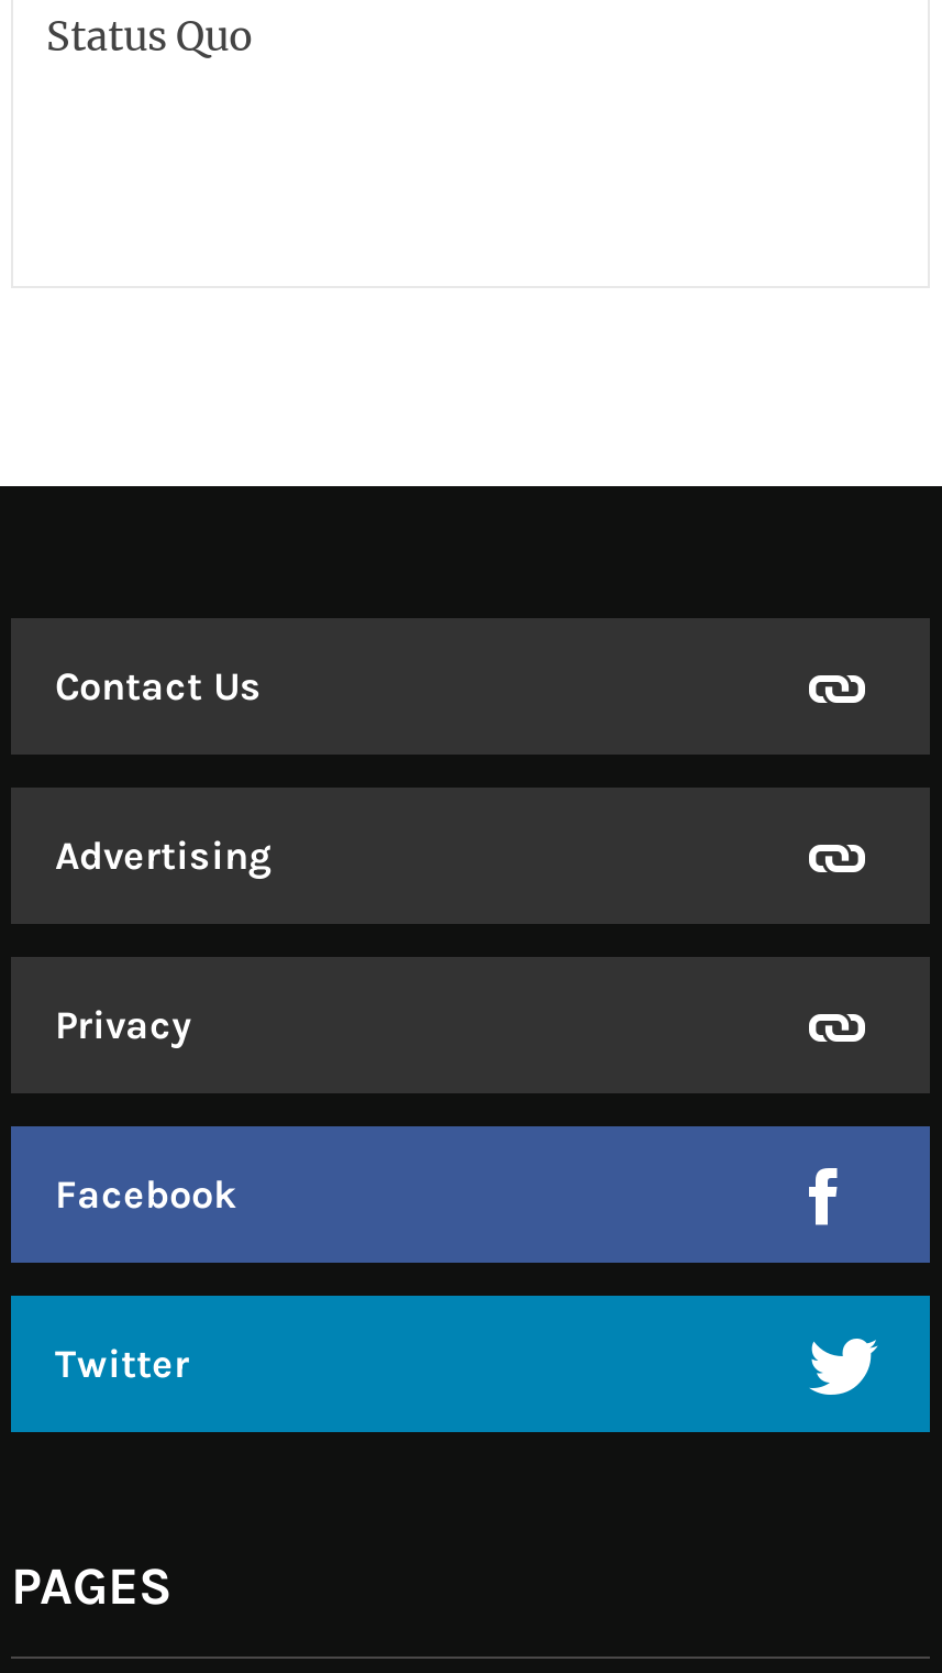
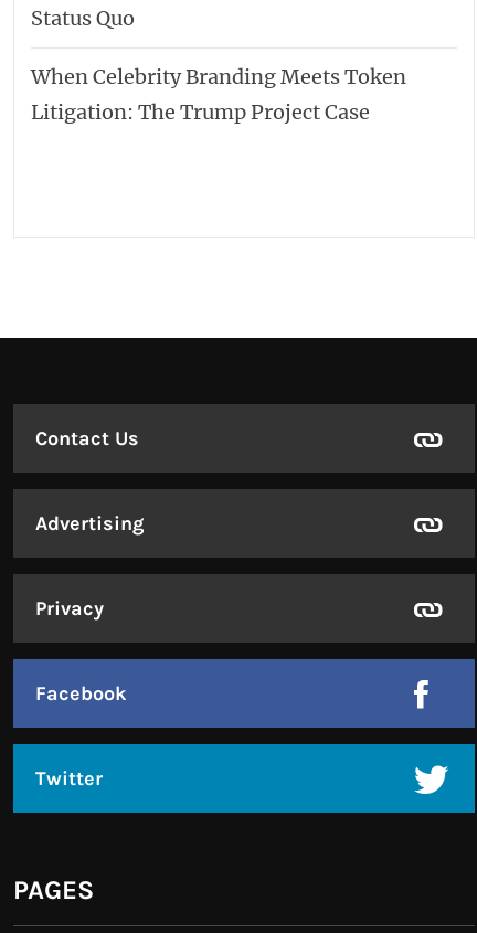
none -> [31,64,406,125] When Celebrity Branding Meets Token | Litigation: The Trump Project Case

